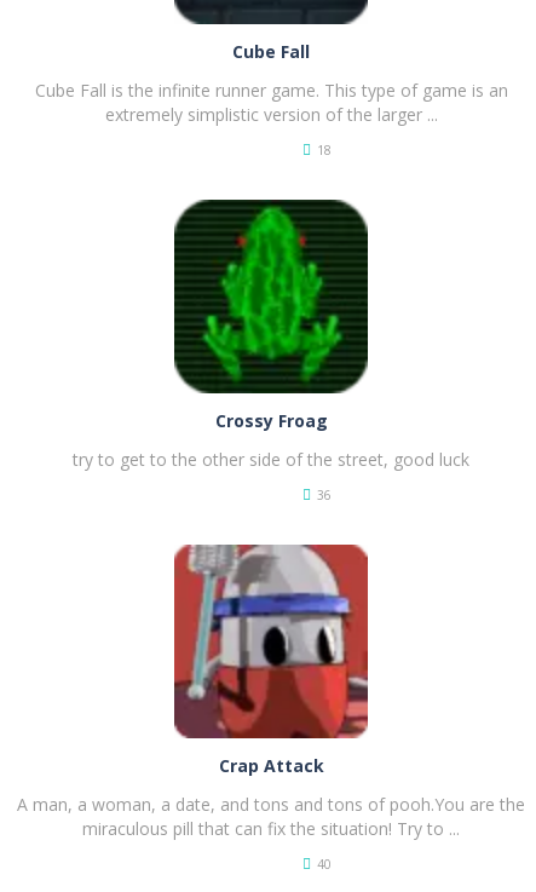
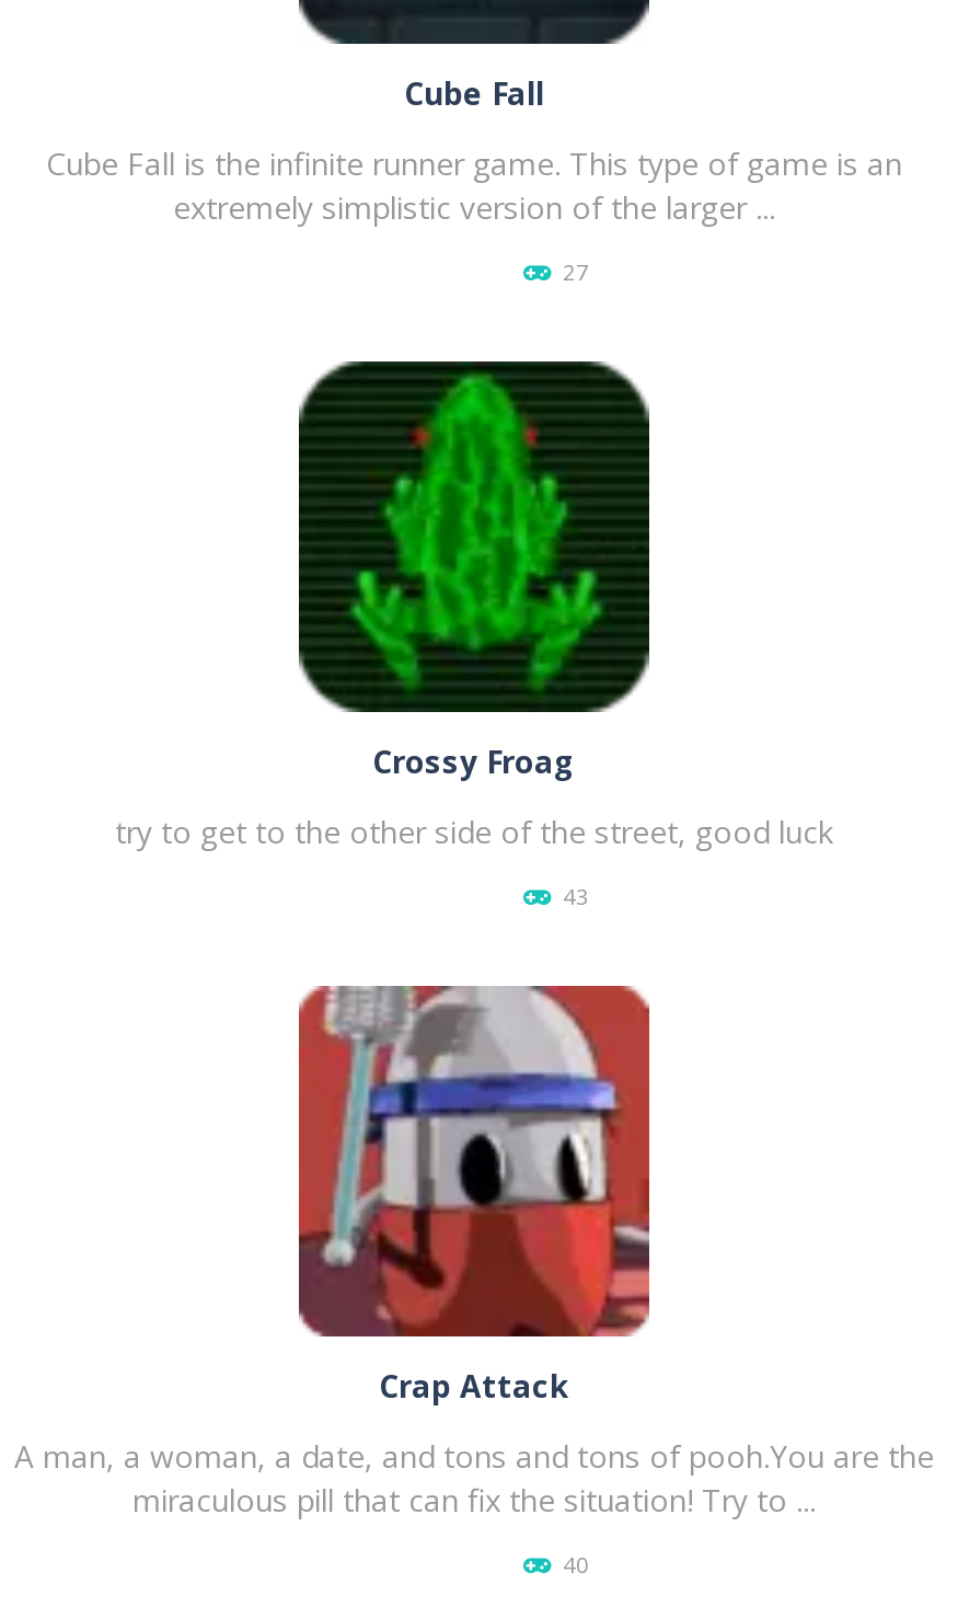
[316,141,331,158] 18 -> [563,256,589,286] 27
[316,486,331,503] 36 -> [563,880,589,911] 43

